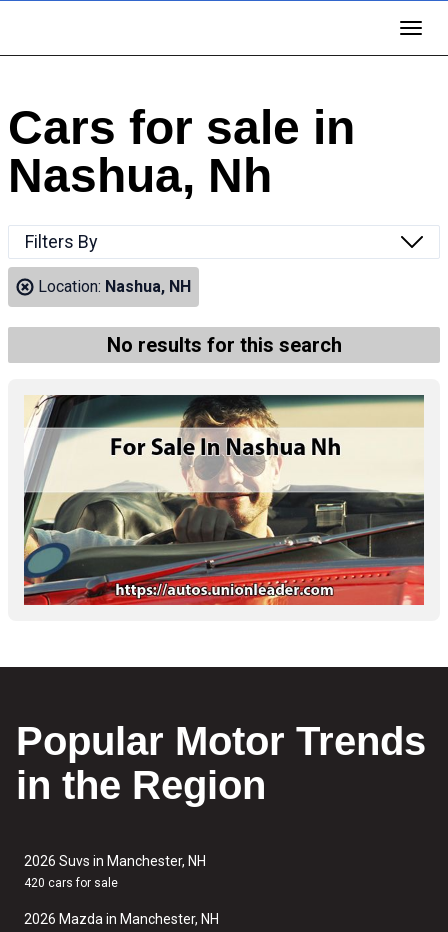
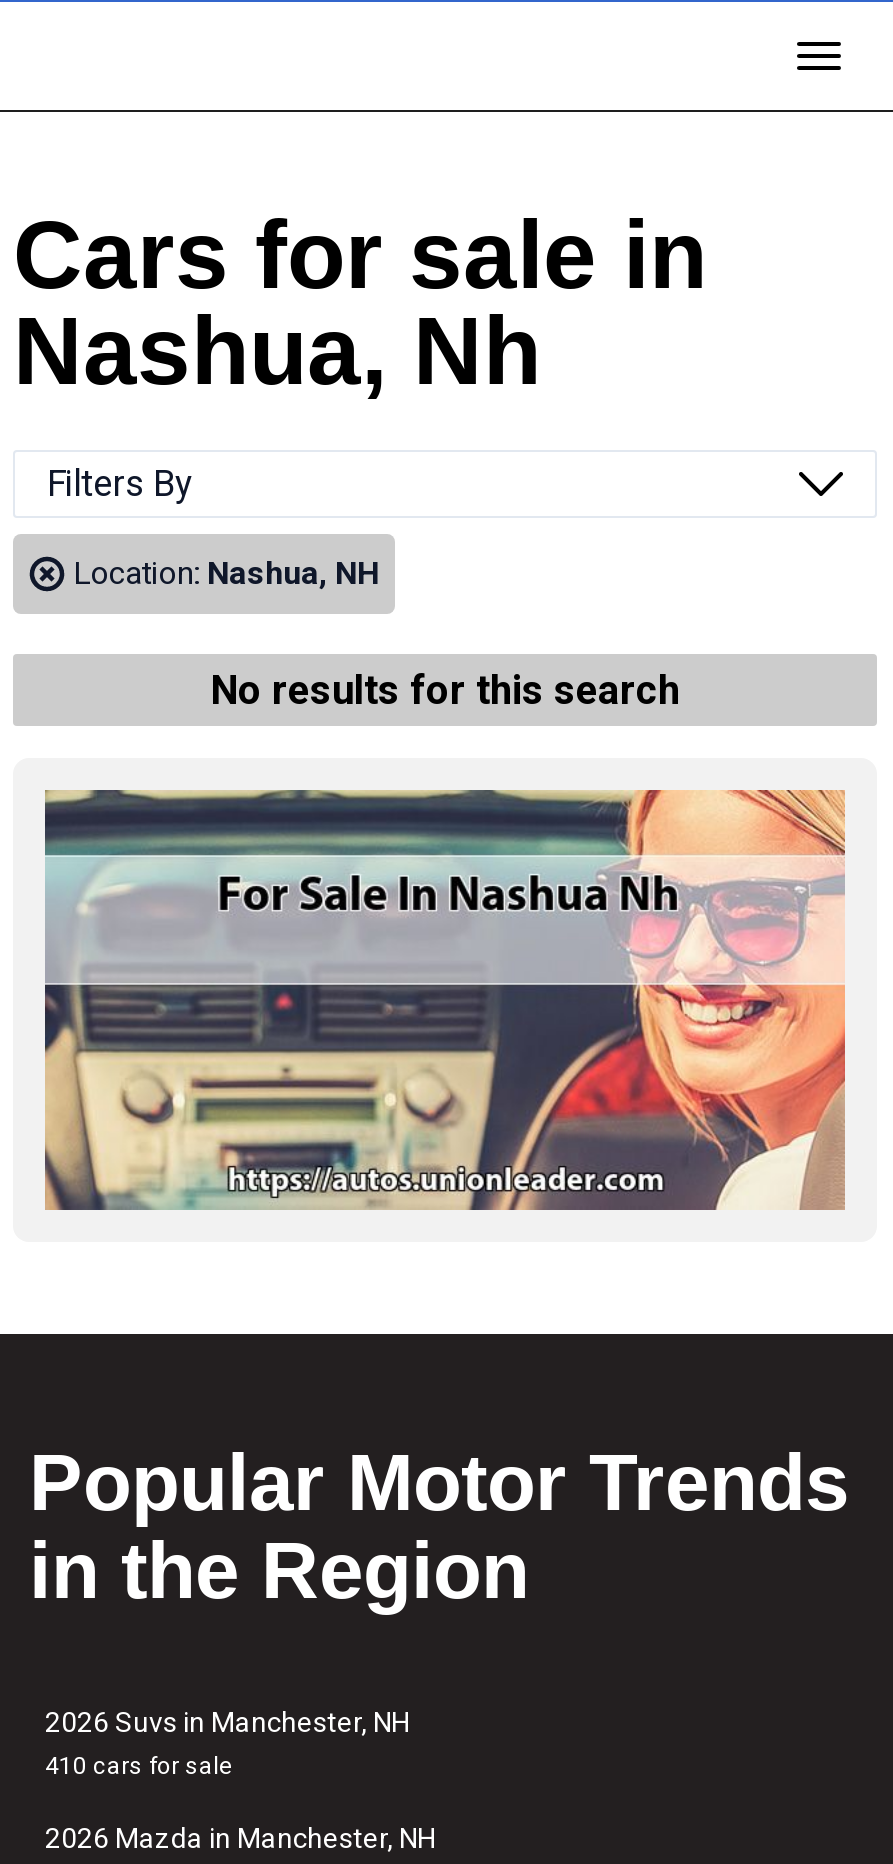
[23,394,425,606] [image] -> [43,788,847,1212] [image]
[24,876,118,890] 420 cars for sale -> [45,1752,233,1780] 410 cars for sale

